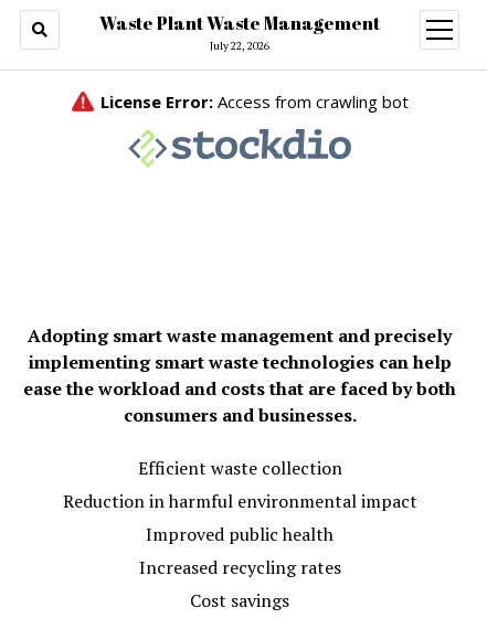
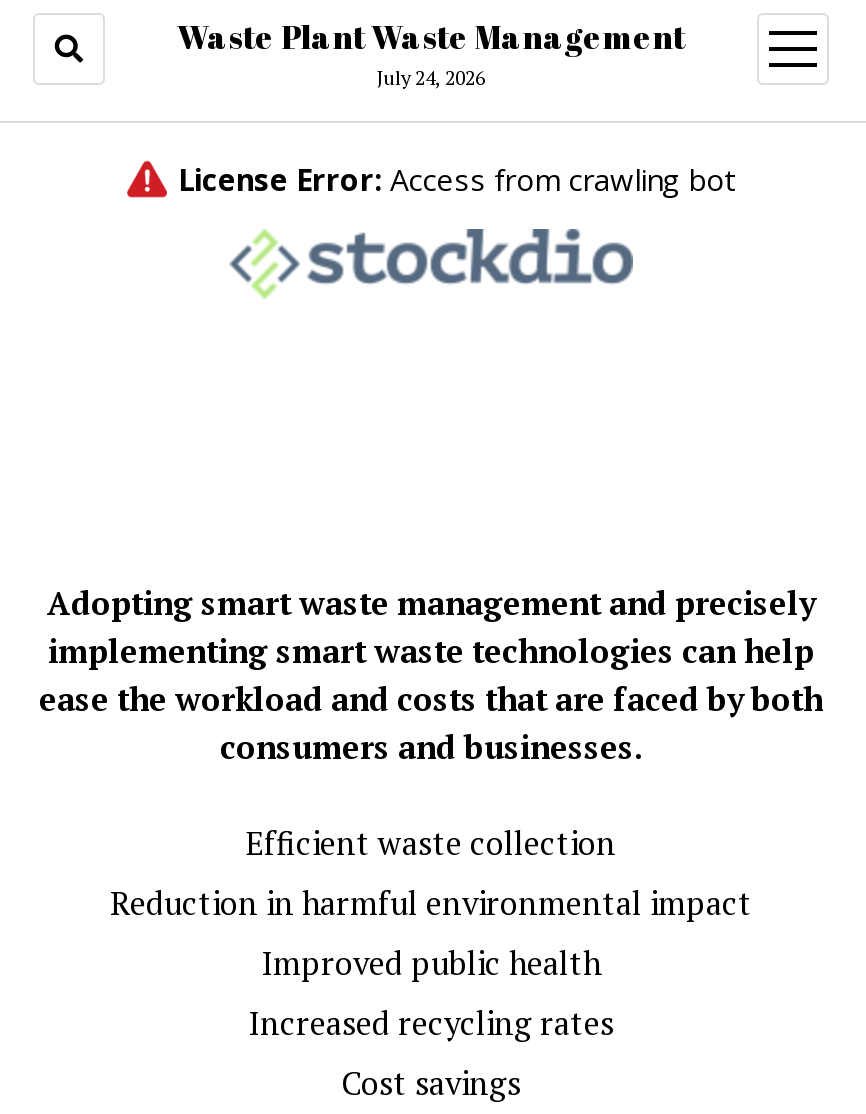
[210,39,269,53] July 22, 2026 -> [377,65,485,91] July 24, 2026

